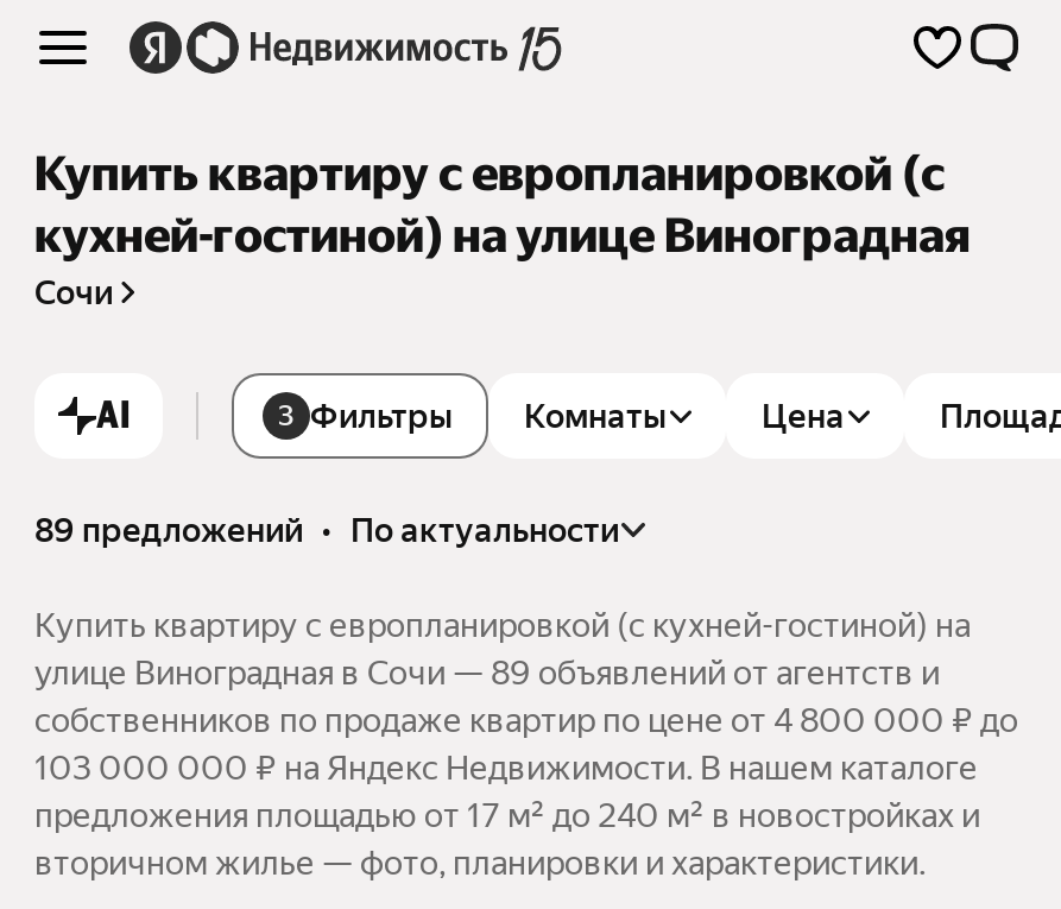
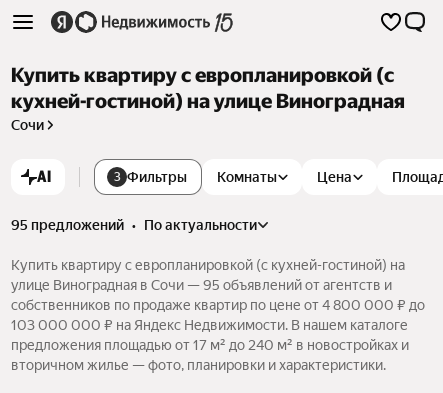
[34,511,619,549] 89 предложений • по актуальности -> [11,217,257,233] 95 предложений • по актуальности
[34,654,940,692] улице Виноградная в Сочи — 89 объявлений от агентств и -> [11,277,392,293] улице Виноградная в Сочи — 95 объявлений от агентств и

